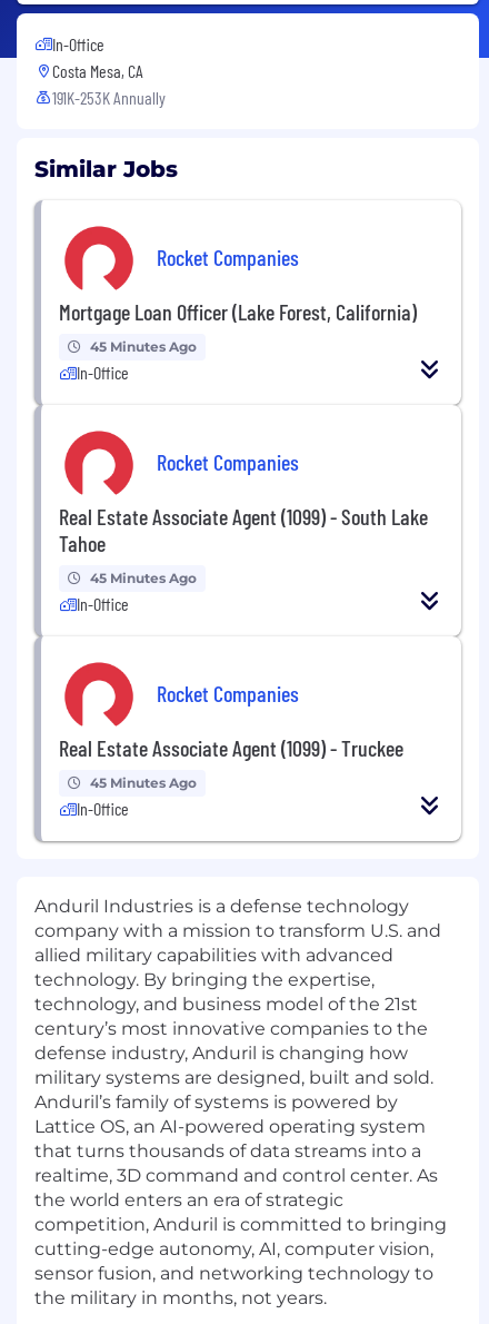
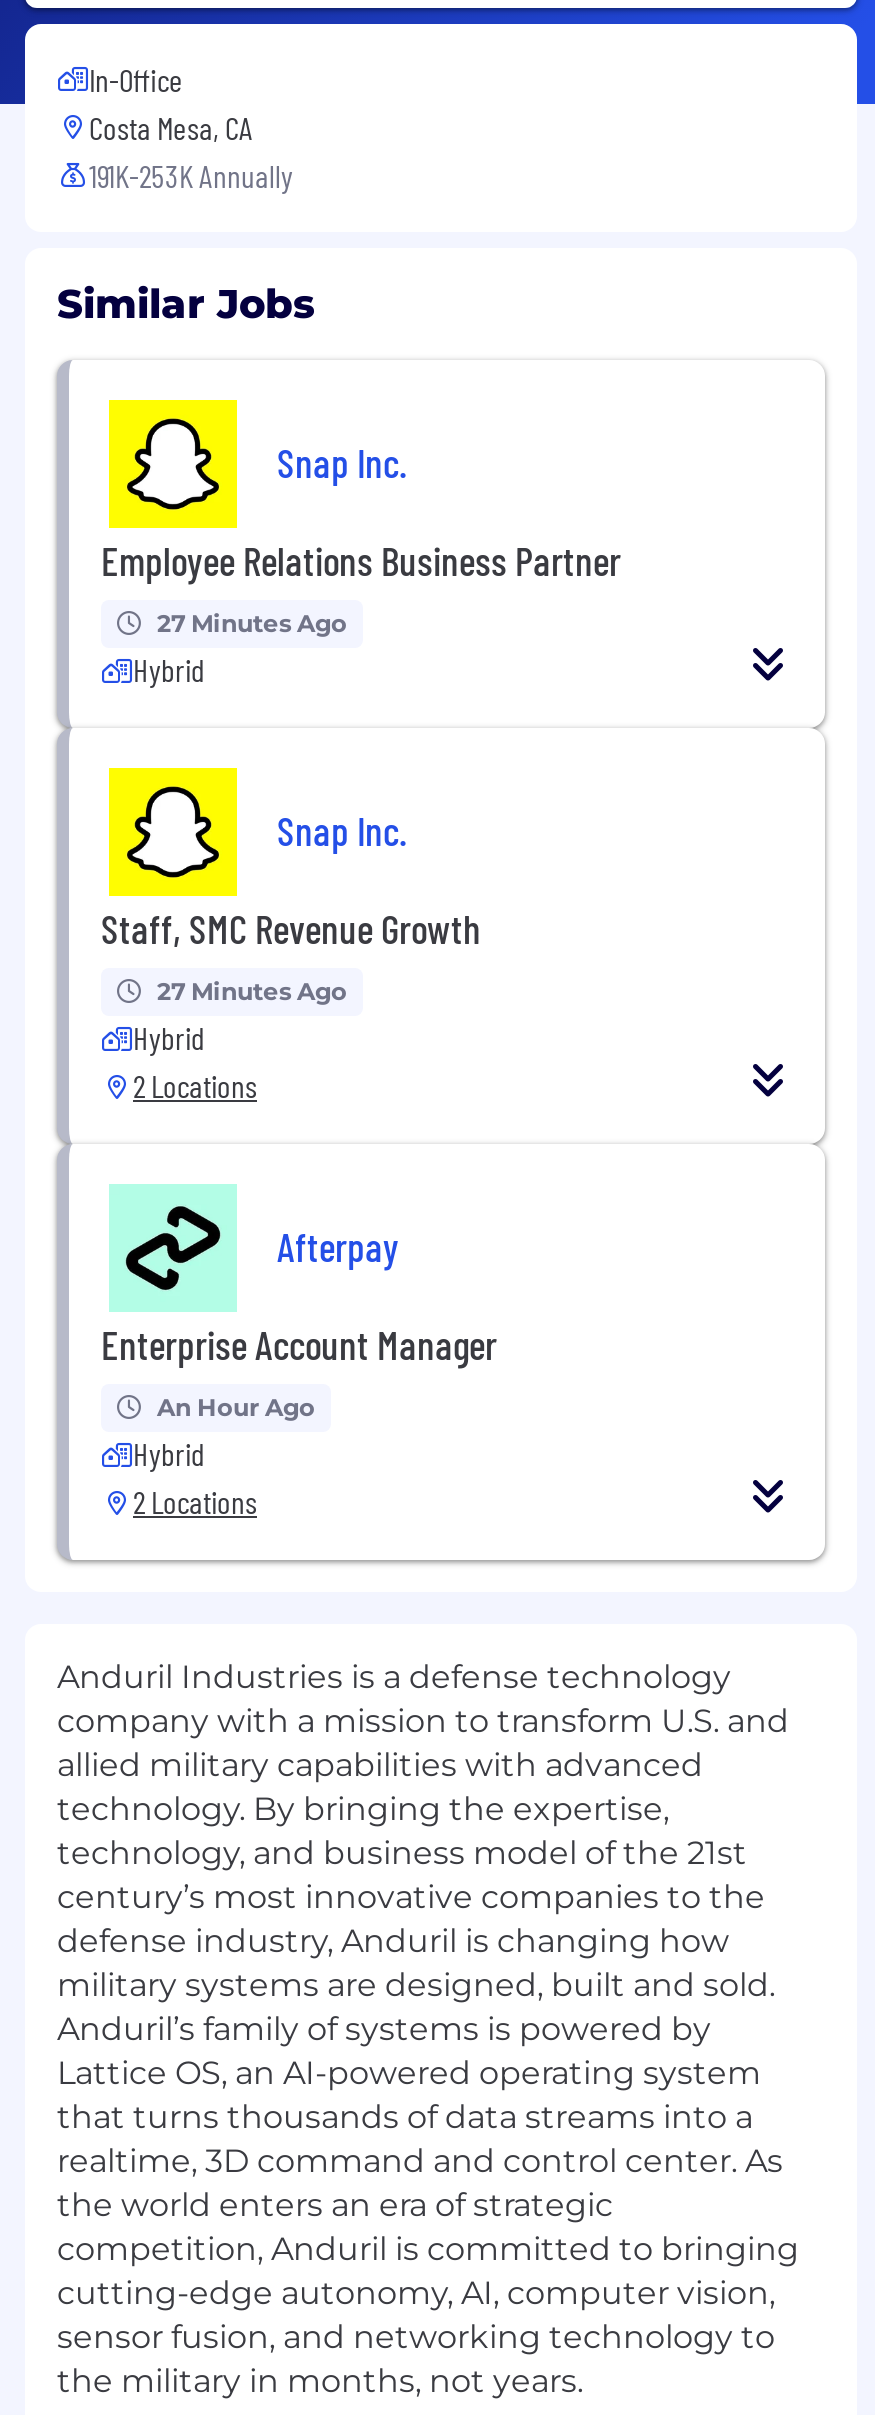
[63,223,299,270] [image] | Rocket Companies -> [107,398,407,522] [image] | Snap Inc.
[59,298,417,325] Mortgage Loan Officer (Lake Forest, California) -> [101,536,621,584] Employee Relations Business Partner
[77,338,197,383] 45 Minutes Ago | In-Office -> [133,608,347,688] 27 Minutes Ago | Hybrid
[63,427,299,475] [image] | Rocket Companies -> [107,766,407,890] [image] | Snap Inc.
[59,503,428,557] Real Estate Associate Agent (1099) - South Lake | Tahoe -> [101,904,481,952] Staff, SMC Revenue Growth
[77,570,197,614] 45 Minutes Ago | In-Office -> [133,976,347,1104] 27 Minutes Ago | Hybrid | 2 Locations
[63,660,299,706] [image] | Rocket Companies -> [109,1184,399,1306] [image] | Afterpay
[59,735,403,761] Real Estate Associate Agent (1099) - Truckee -> [101,1320,497,1368] Enterprise Account Manager
[77,775,197,819] 45 Minutes Ago | In-Office -> [133,1392,315,1520] An Hour Ago | Hybrid | 2 Locations

